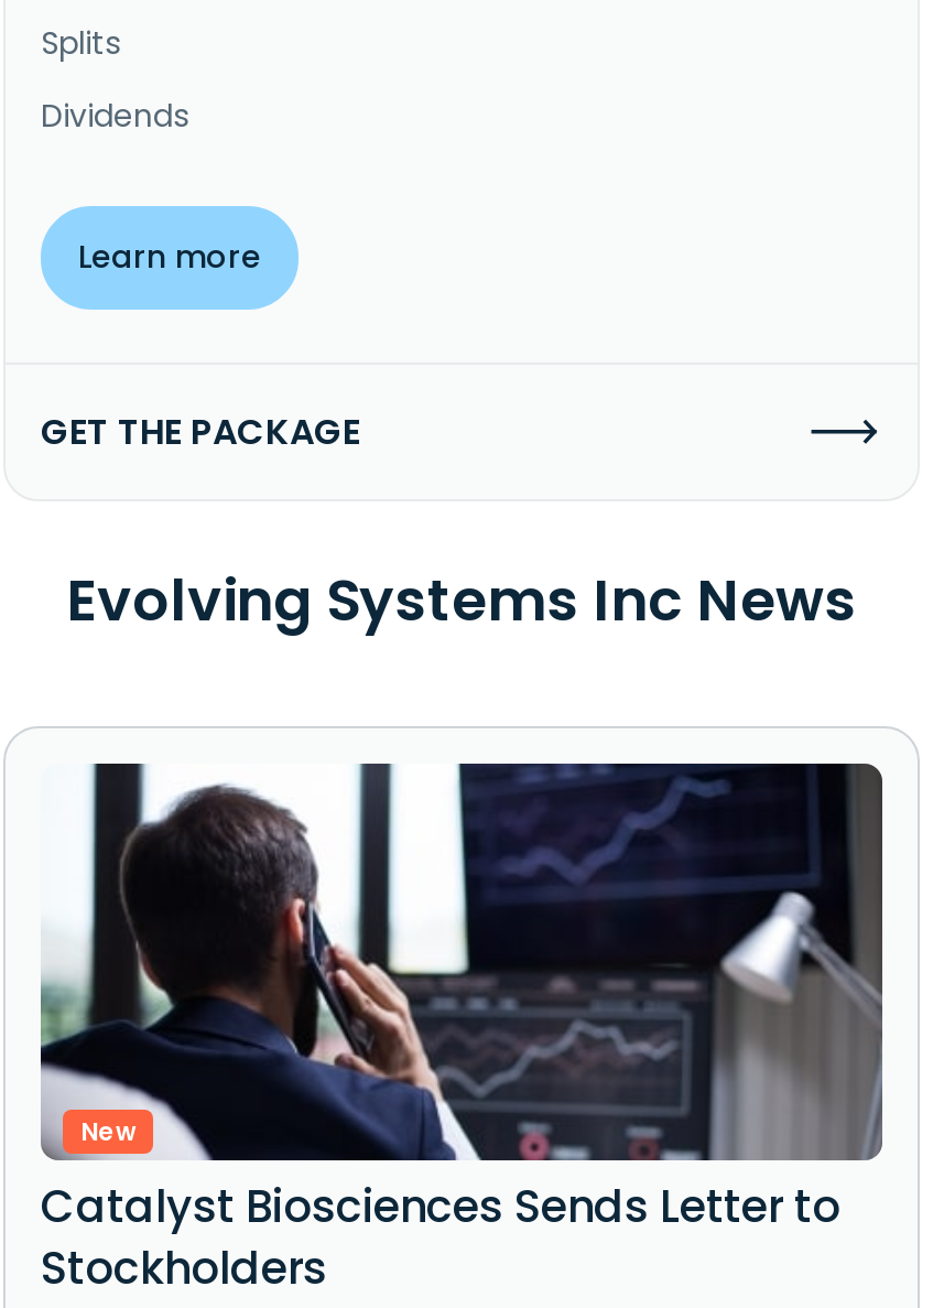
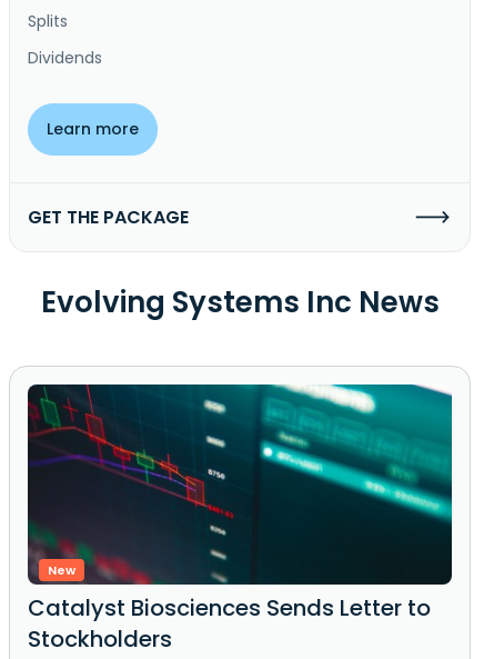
[39,761,885,1163] [image] -> [27,383,453,586] [image]

